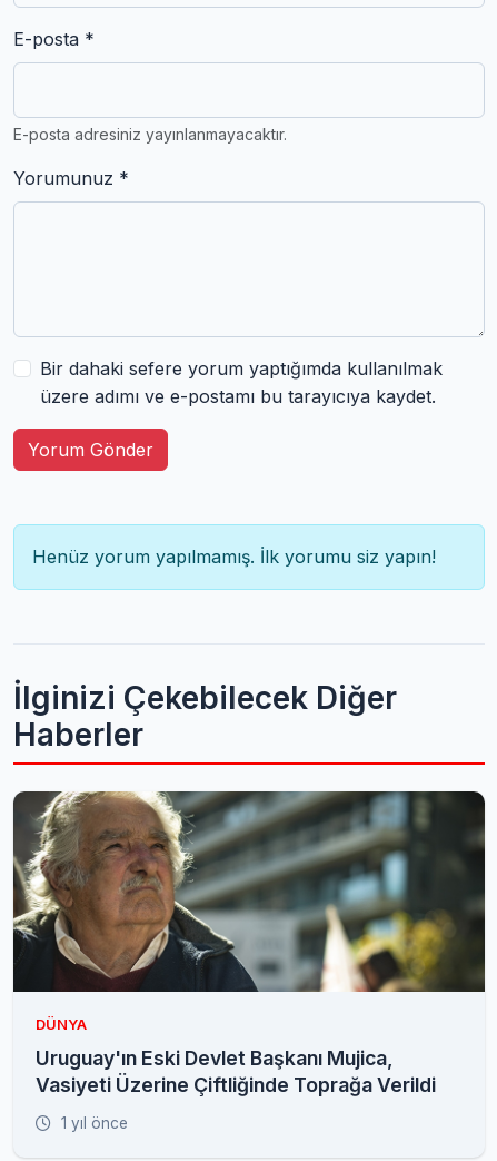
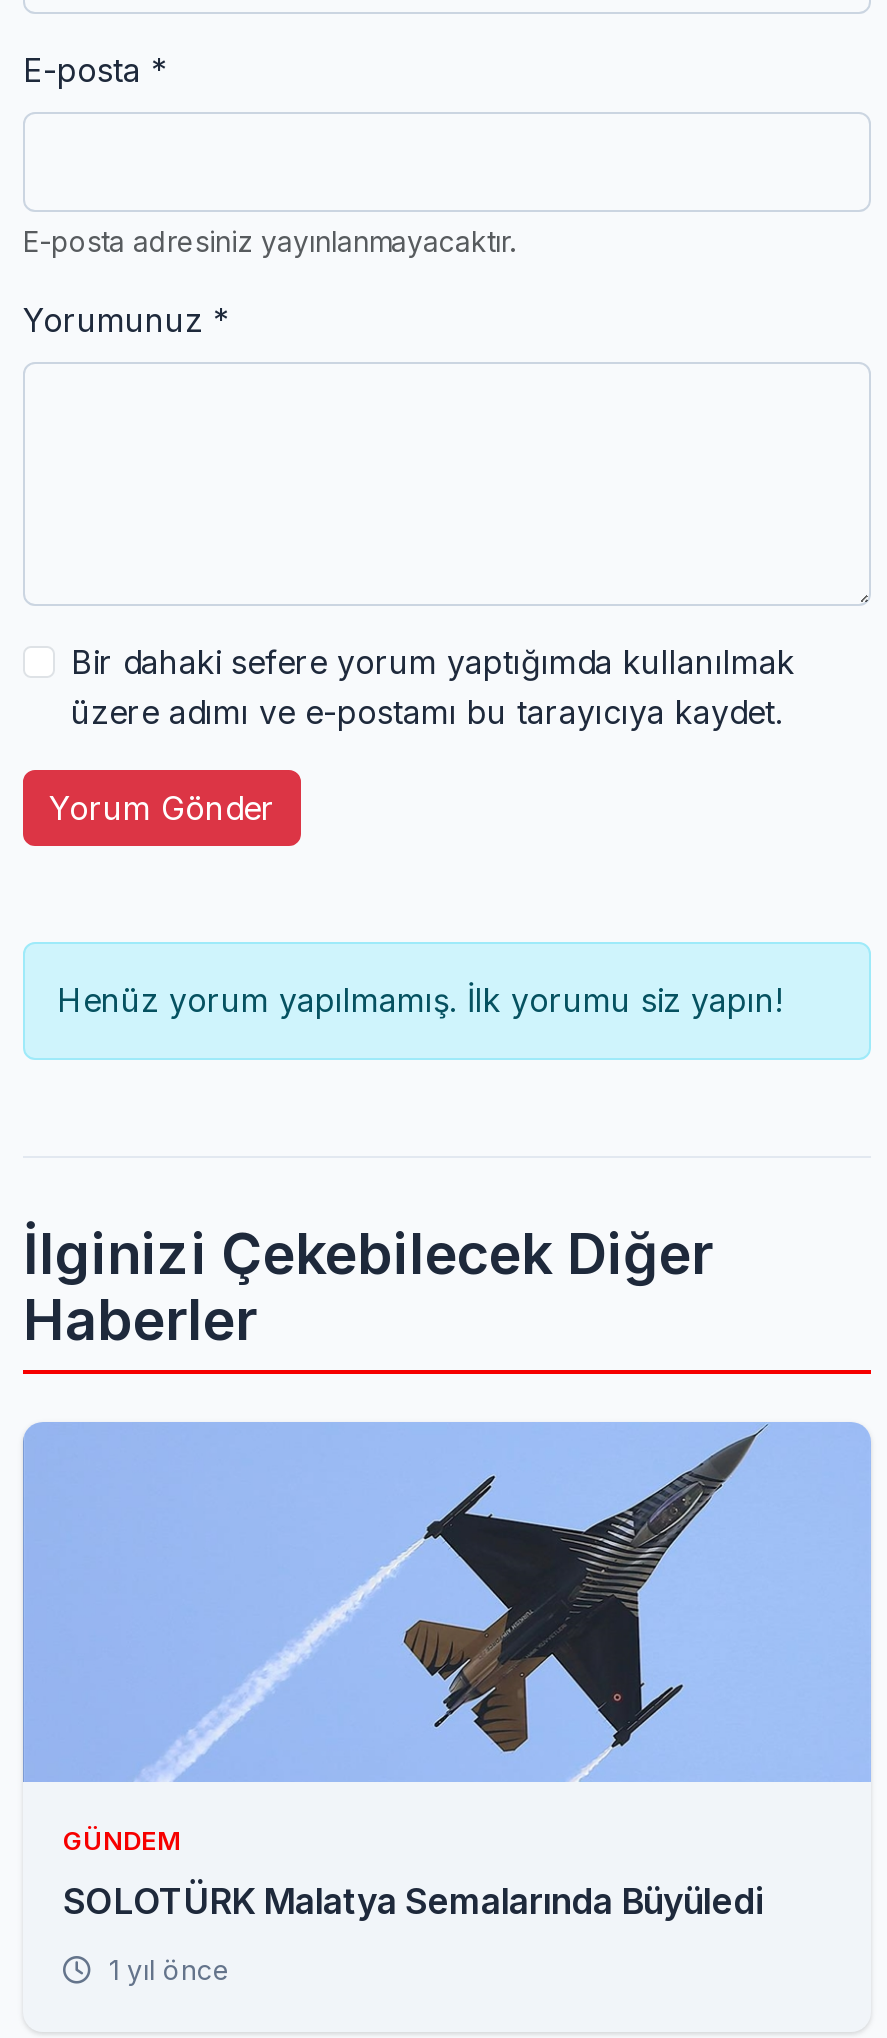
[12,790,486,1033] [image] | DÜNYA -> [23,1420,871,1855] [image] | GÜNDEM
[36,1046,436,1096] Uruguay'ın Eski Devlet Başkanı Mujica, | Vasiyeti Üzerine Çiftliğinde Toprağa Verildi -> [63,1879,763,1921] SOLOTÜRK Malatya Semalarında Büyüledi

